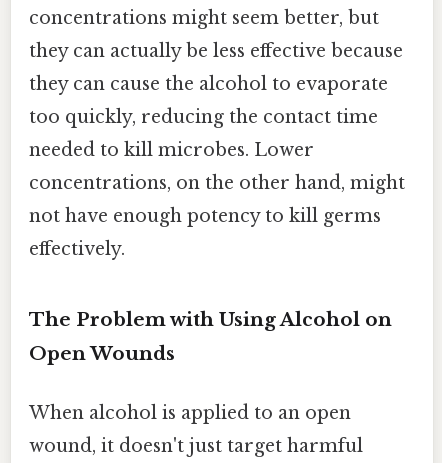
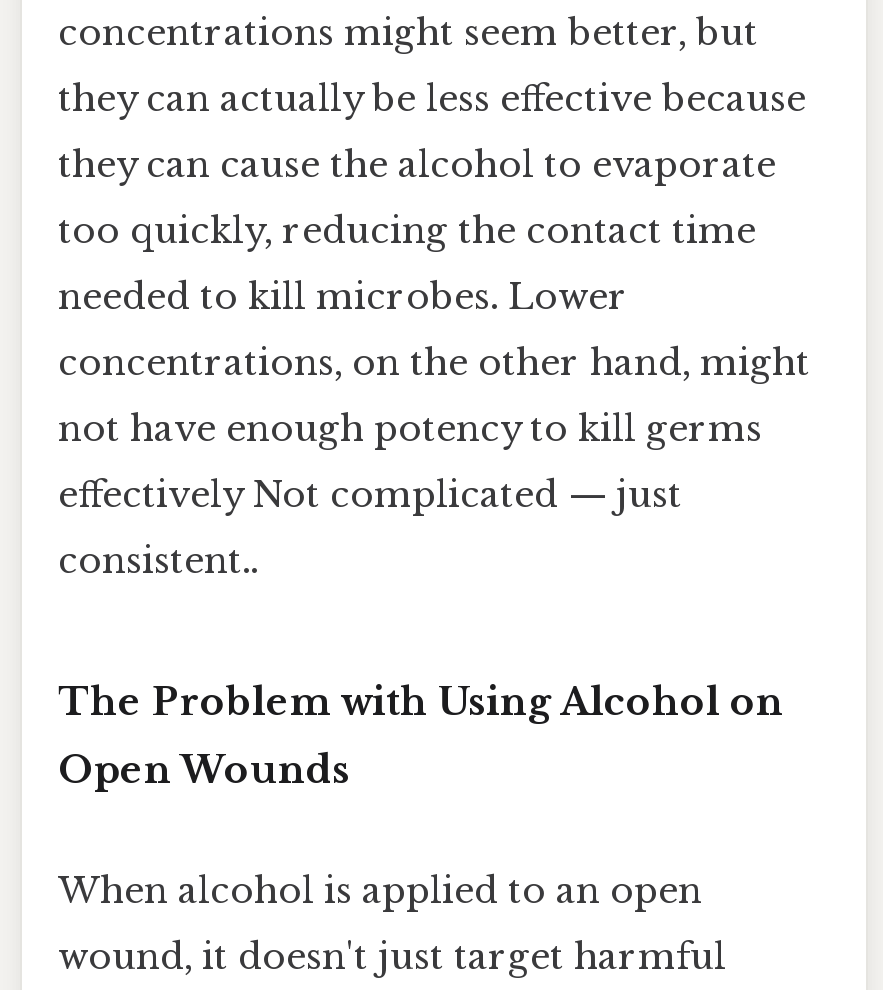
[29,238,125,260] effectively. -> [58,474,682,584] effectively Not complicated — just | consistent..

